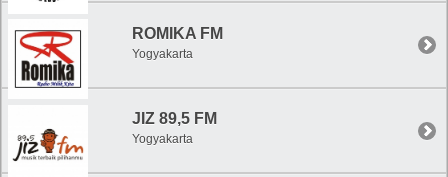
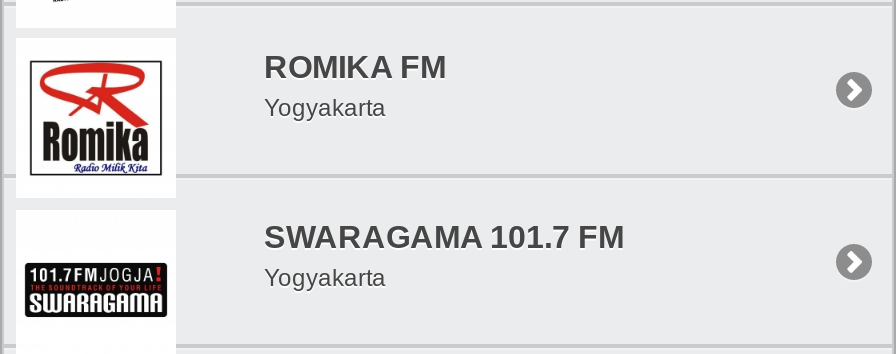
[132,110,217,127] JIZ 89,5 FM -> [264,221,624,255] SWARAGAMA 101.7 FM
[12,128,84,162] [image] -> [22,258,170,322] [image]

